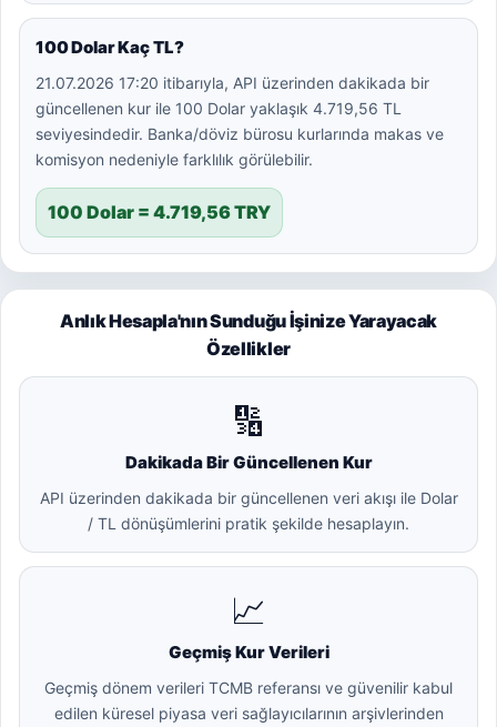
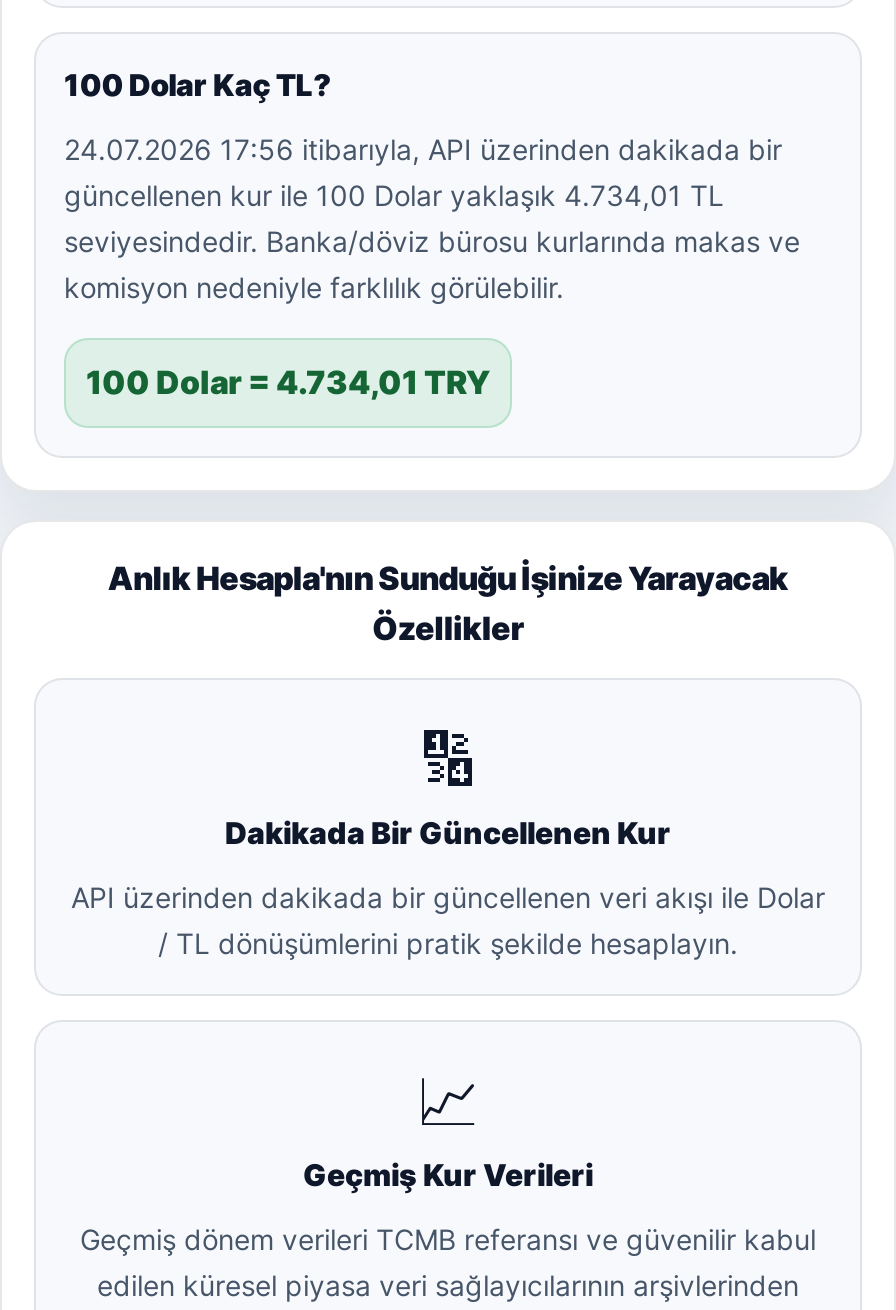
[35,73,429,92] 21.07.2026 17:20 itibarıyla, API üzerinden dakikada bir -> [64,132,782,166] 24.07.2026 17:56 itibarıyla, API üzerinden dakikada bir
[35,99,402,118] güncellenen kur ile 100 Dolar yaklaşık 4.719,56 TL -> [64,178,724,212] güncellenen kur ile 100 Dolar yaklaşık 4.734,01 TL
[48,201,271,223] 100 Dolar = 4.719,56 TRY -> [86,362,490,402] 100 Dolar = 4.734,01 TRY

